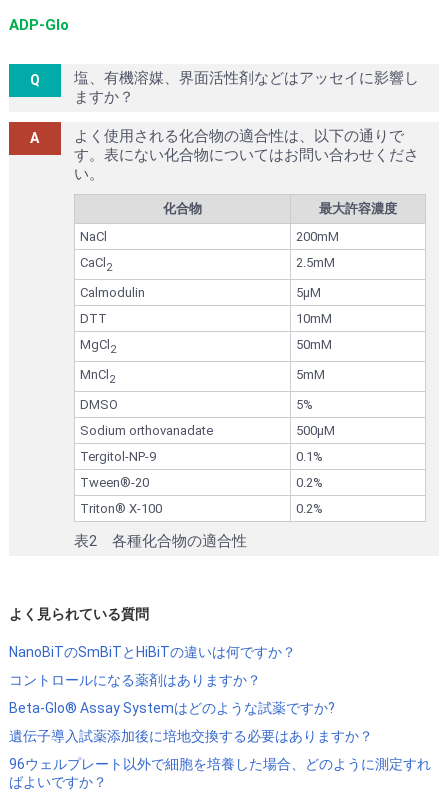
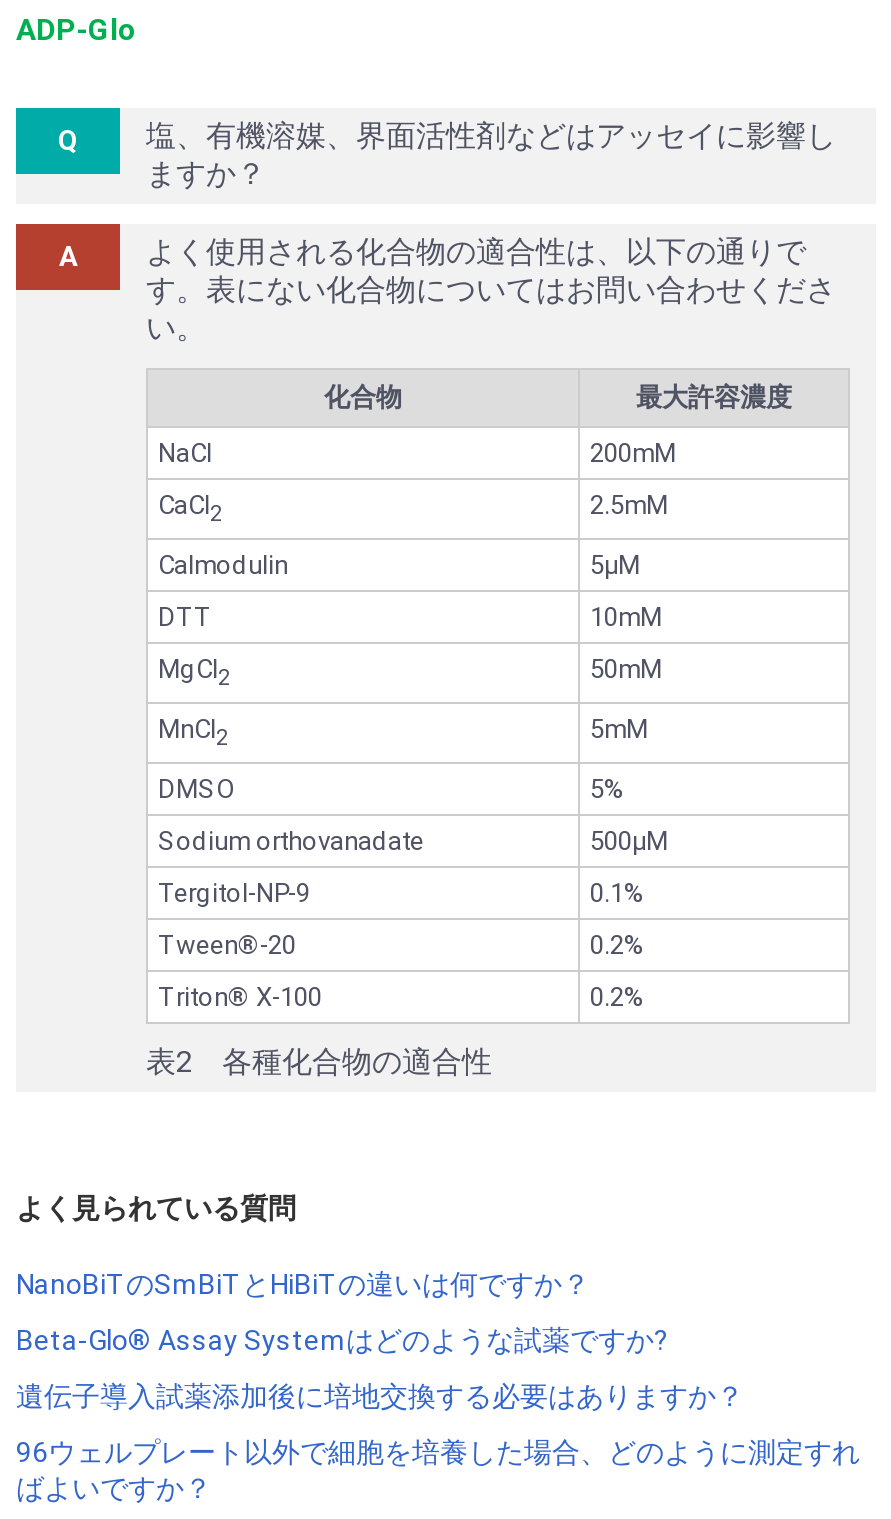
[9,672,261,688] コントロールになる薬剤はありますか？ -> none

